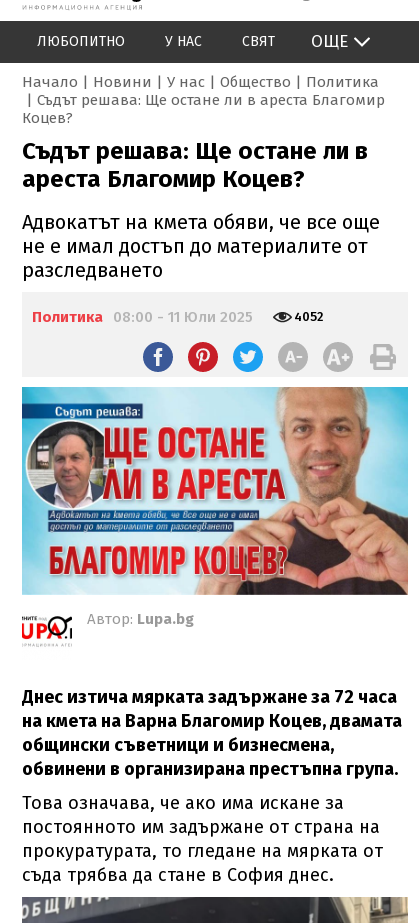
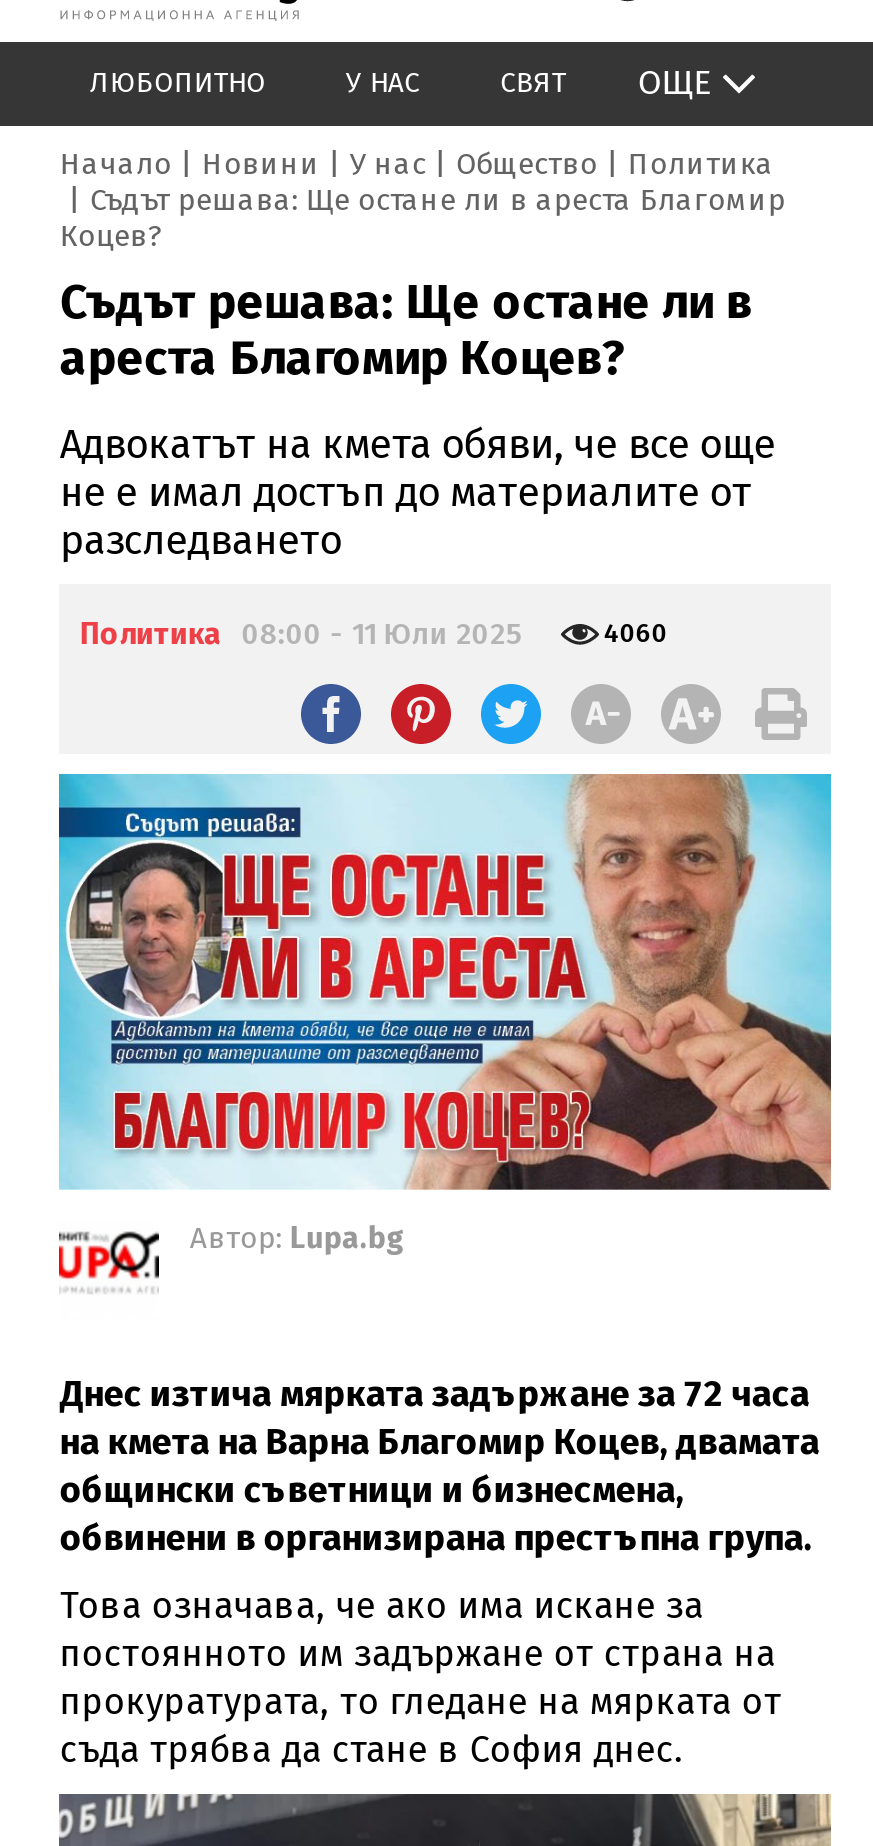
[294,309,323,324] 4052 -> [604,618,668,648] 4060

